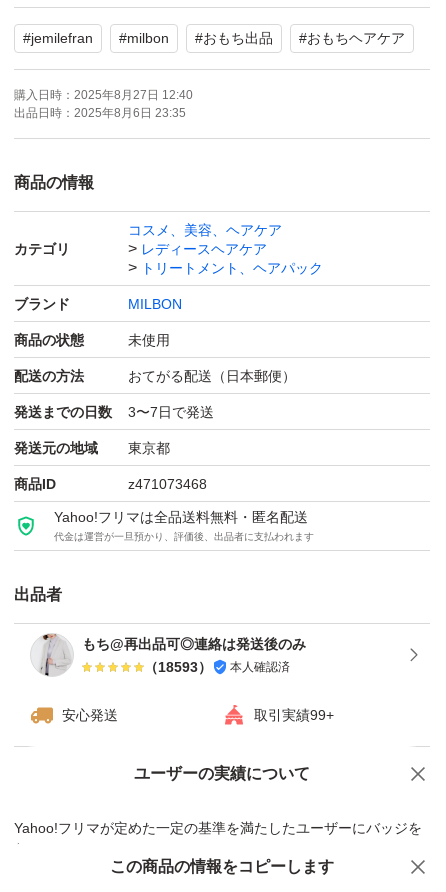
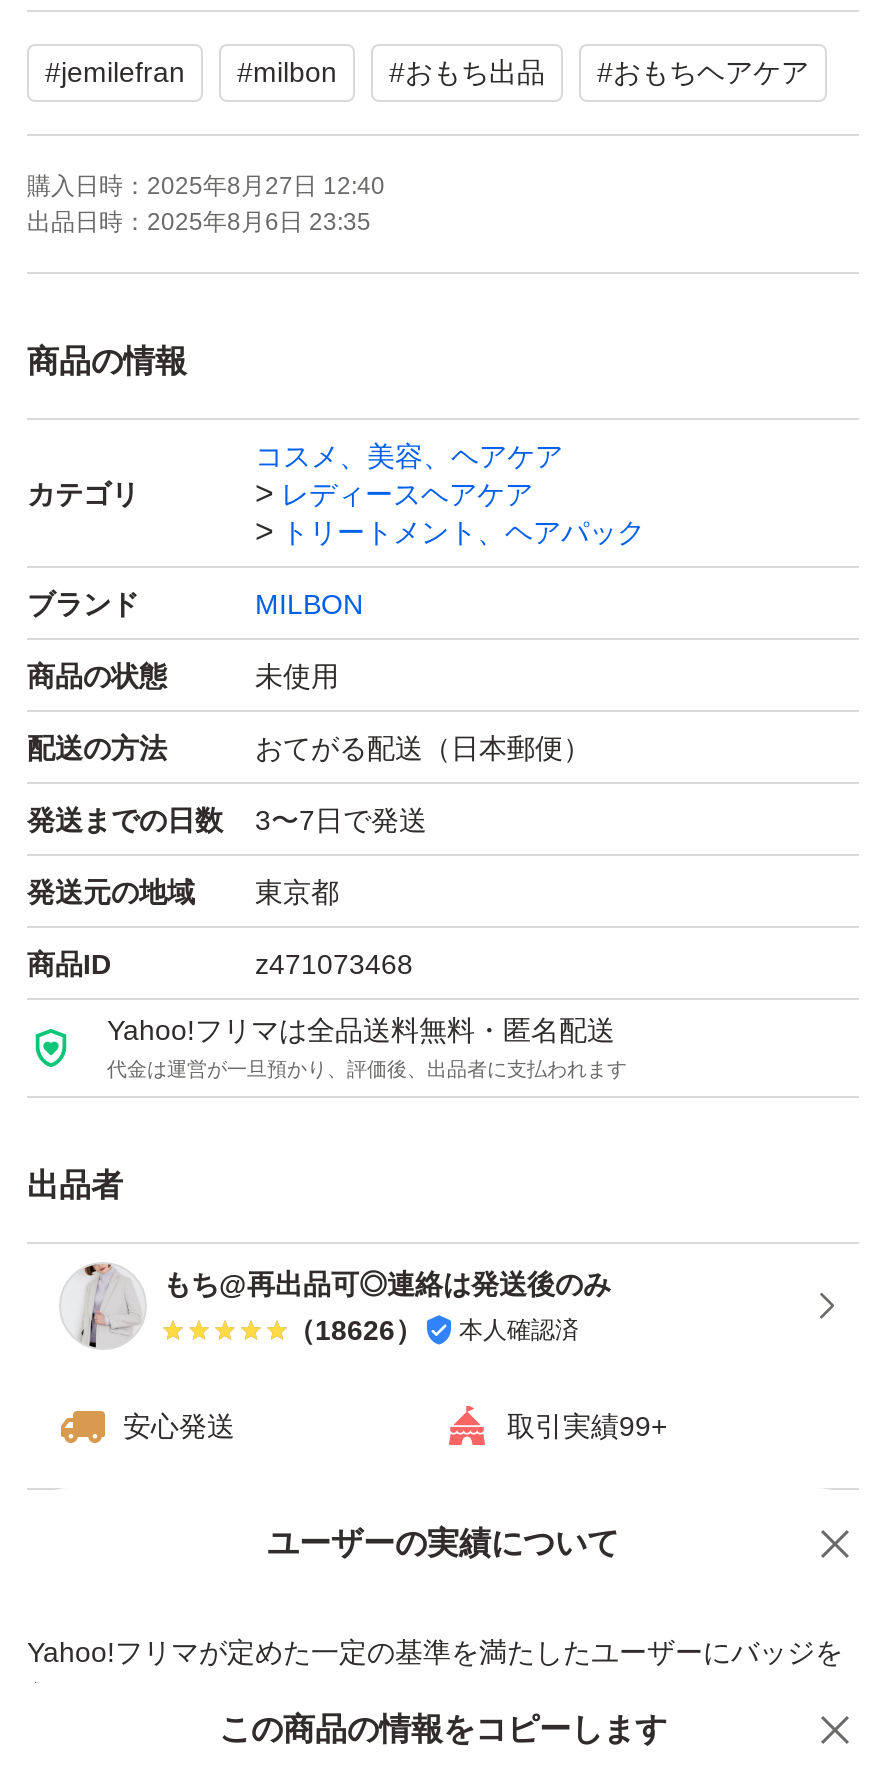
[144,659,290,675] （18593） 本人確認済 -> [287,1314,579,1346] （18626） 本人確認済

